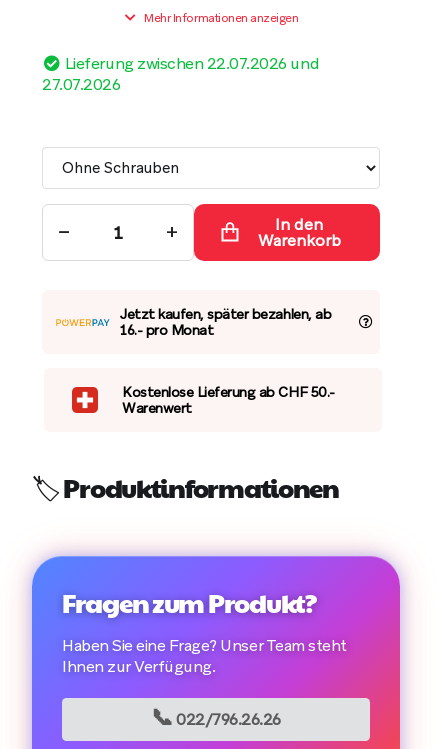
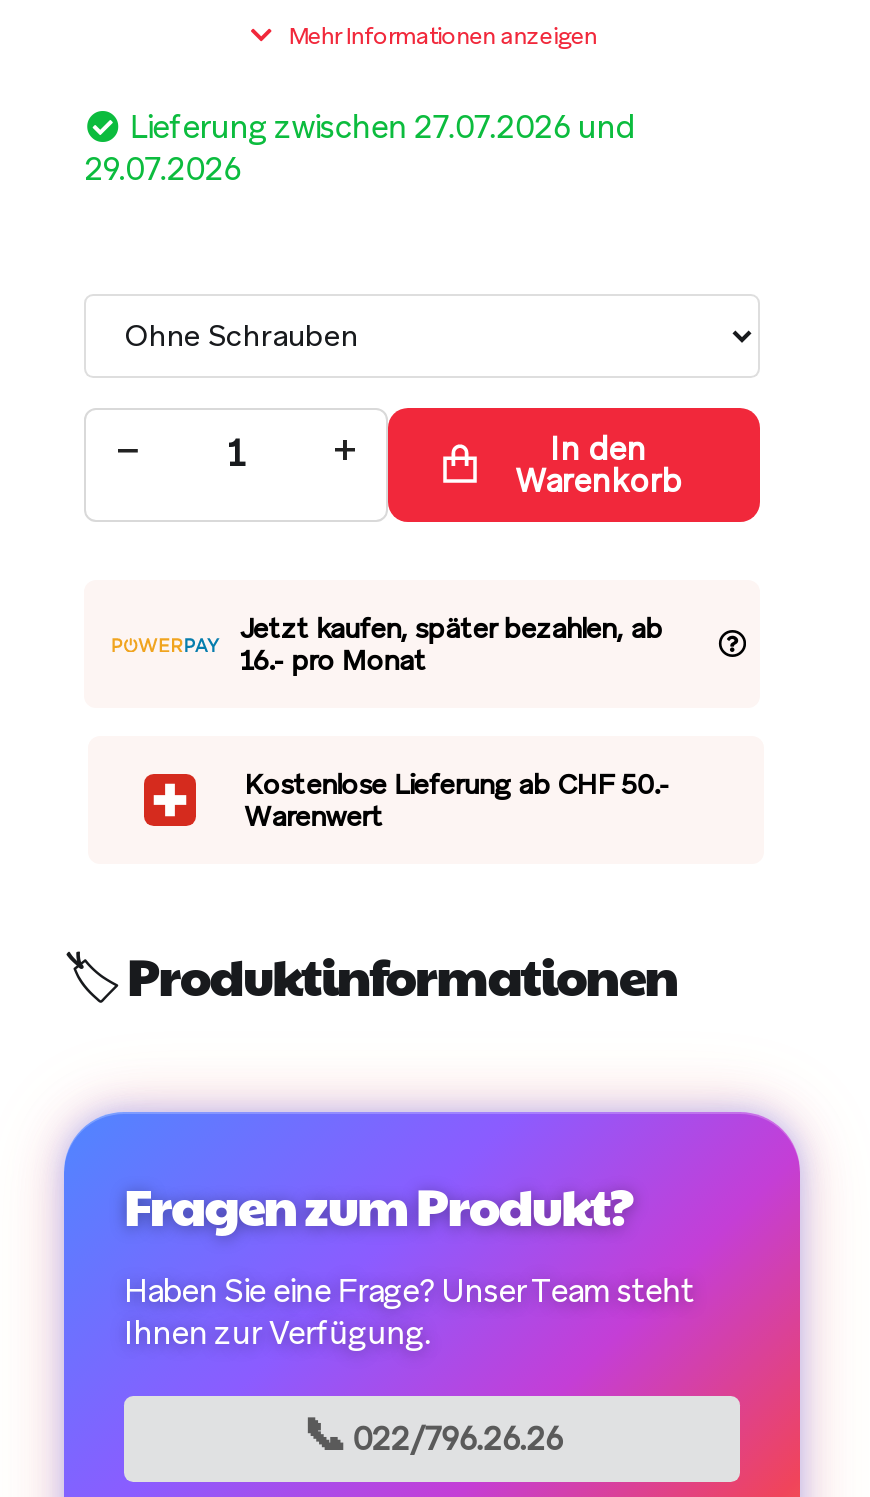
[65,53,319,74] Lieferung zwischen 22.07.2026 und -> [130,105,634,147] Lieferung zwischen 27.07.2026 und
[42,74,120,95] 27.07.2026 -> [84,147,240,189] 29.07.2026

